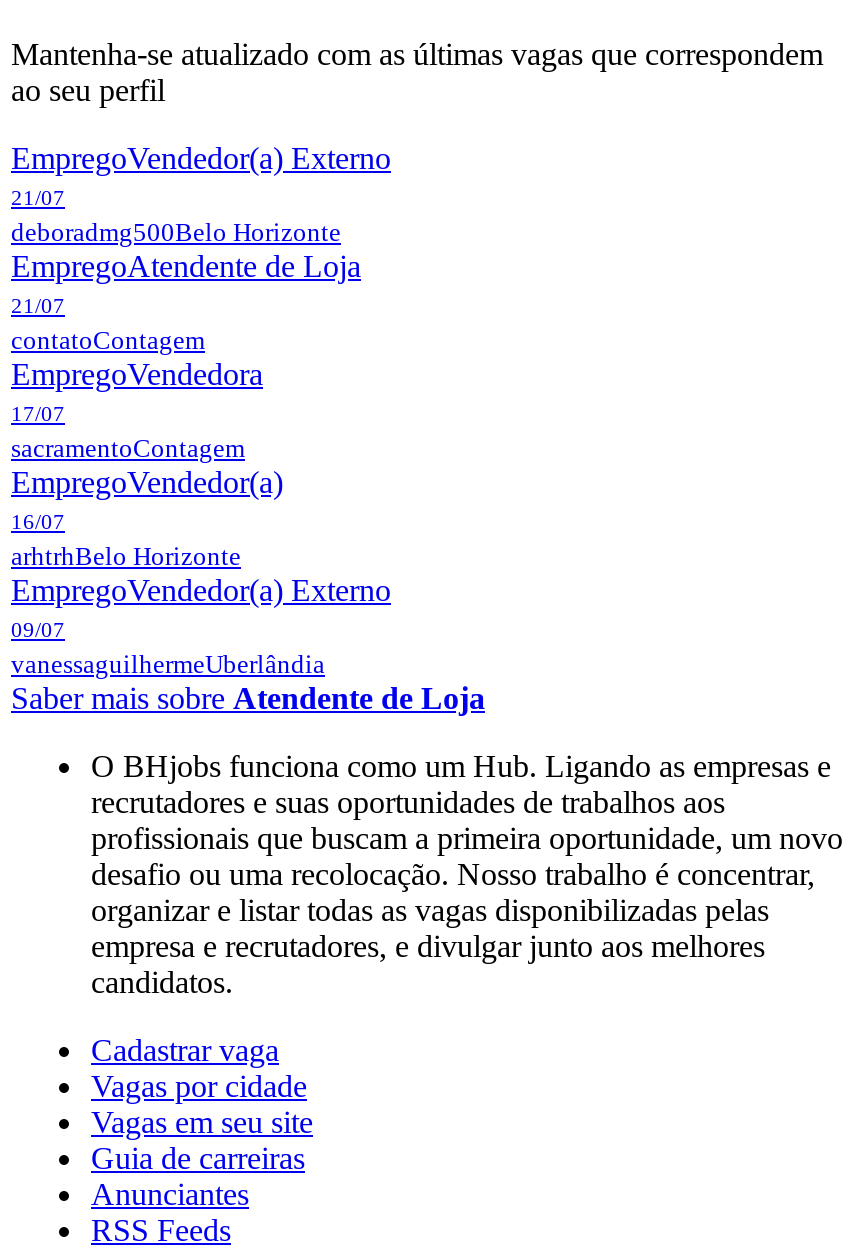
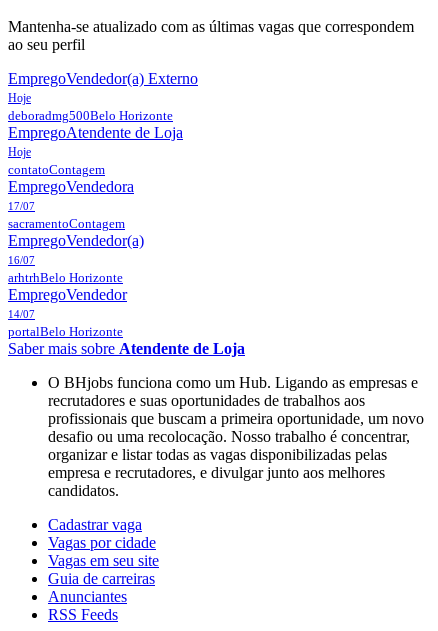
[11,184,65,208] 21/07 -> [8,90,31,104] Hoje
[11,292,65,316] 21/07 -> [8,144,31,158] Hoje
[11,572,391,678] EmpregoVendedor(a) Externo | 09/07 | vanessaguilhermeUberlândia -> [8,285,127,338] EmpregoVendedor | 14/07 | portalBelo Horizonte

